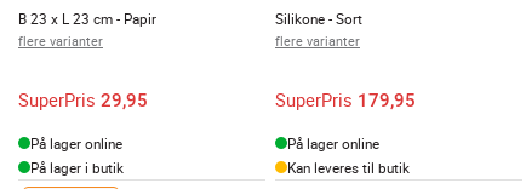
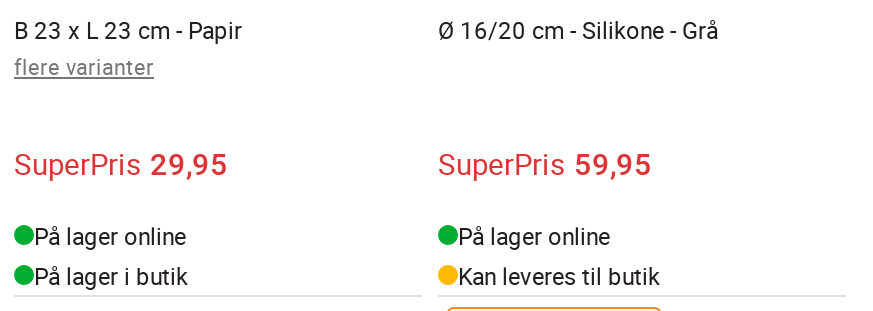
[275,9,362,49] Silikone - Sort | flere varianter -> [438,14,718,44] Ø 16/20 cm - Silikone - Grå
[275,87,416,111] SuperPris 179,95 -> [438,142,652,182] SuperPris 59,95

